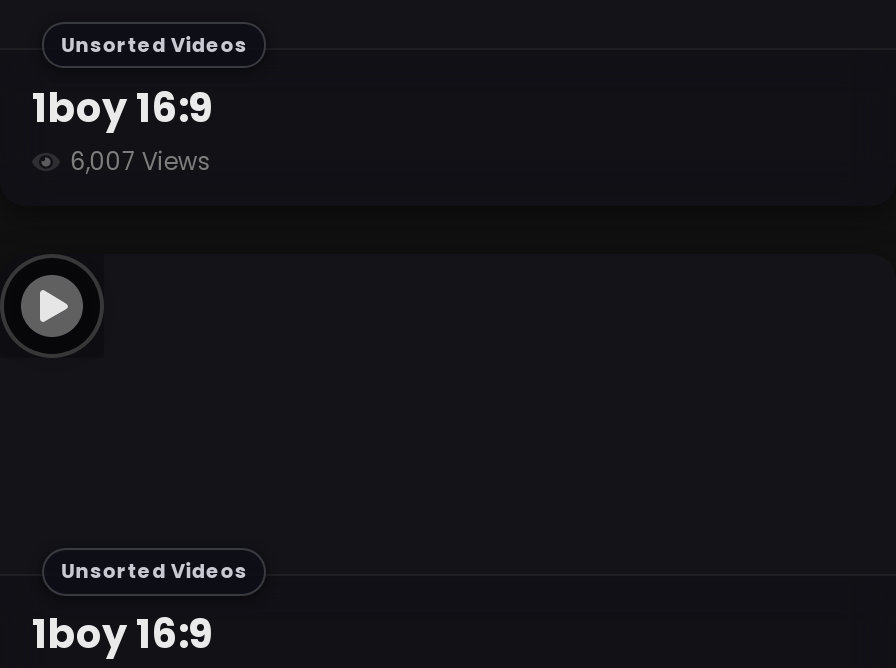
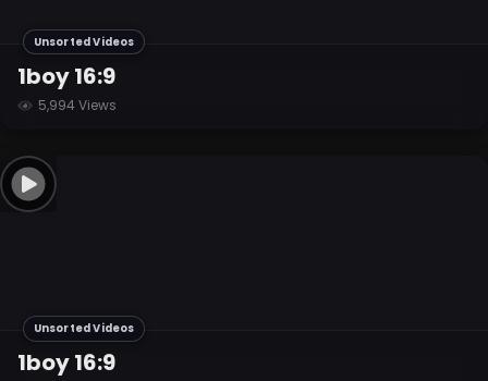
[64,145,212,179] 6,007 Views -> [35,96,116,115] 5,994 Views

